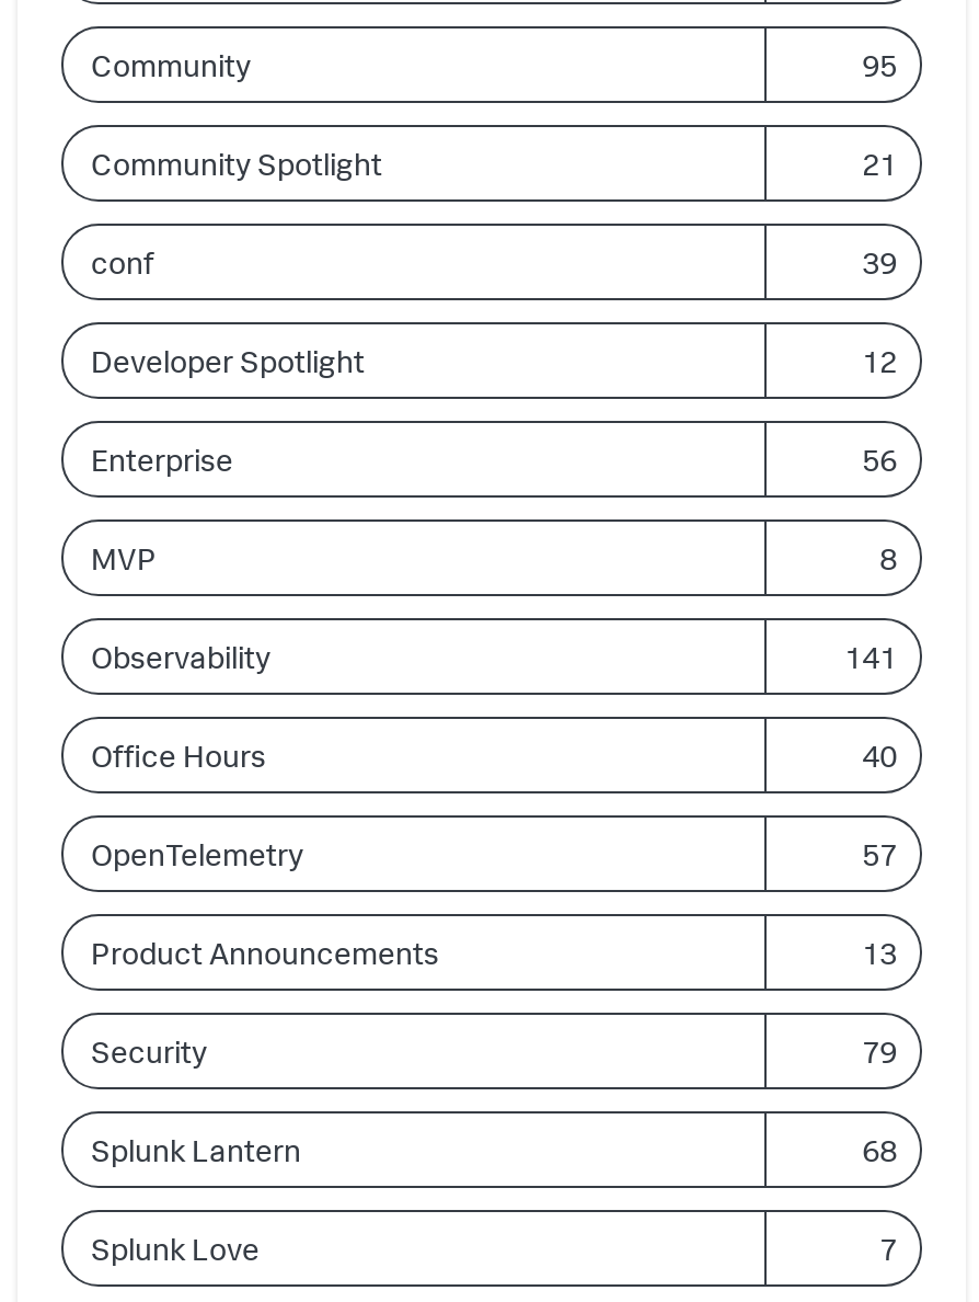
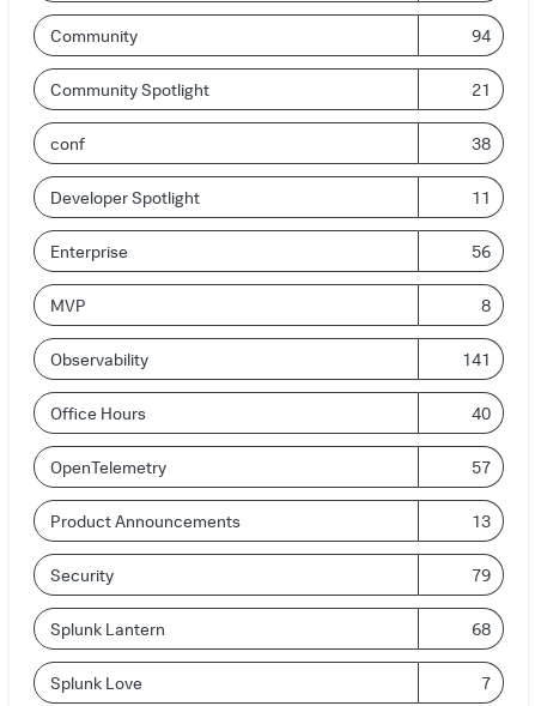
[862,46,897,83] 95 -> [471,25,490,46] 94
[862,243,897,281] 39 -> [471,133,490,153] 38
[862,342,897,379] 12 -> [471,187,490,207] 11

